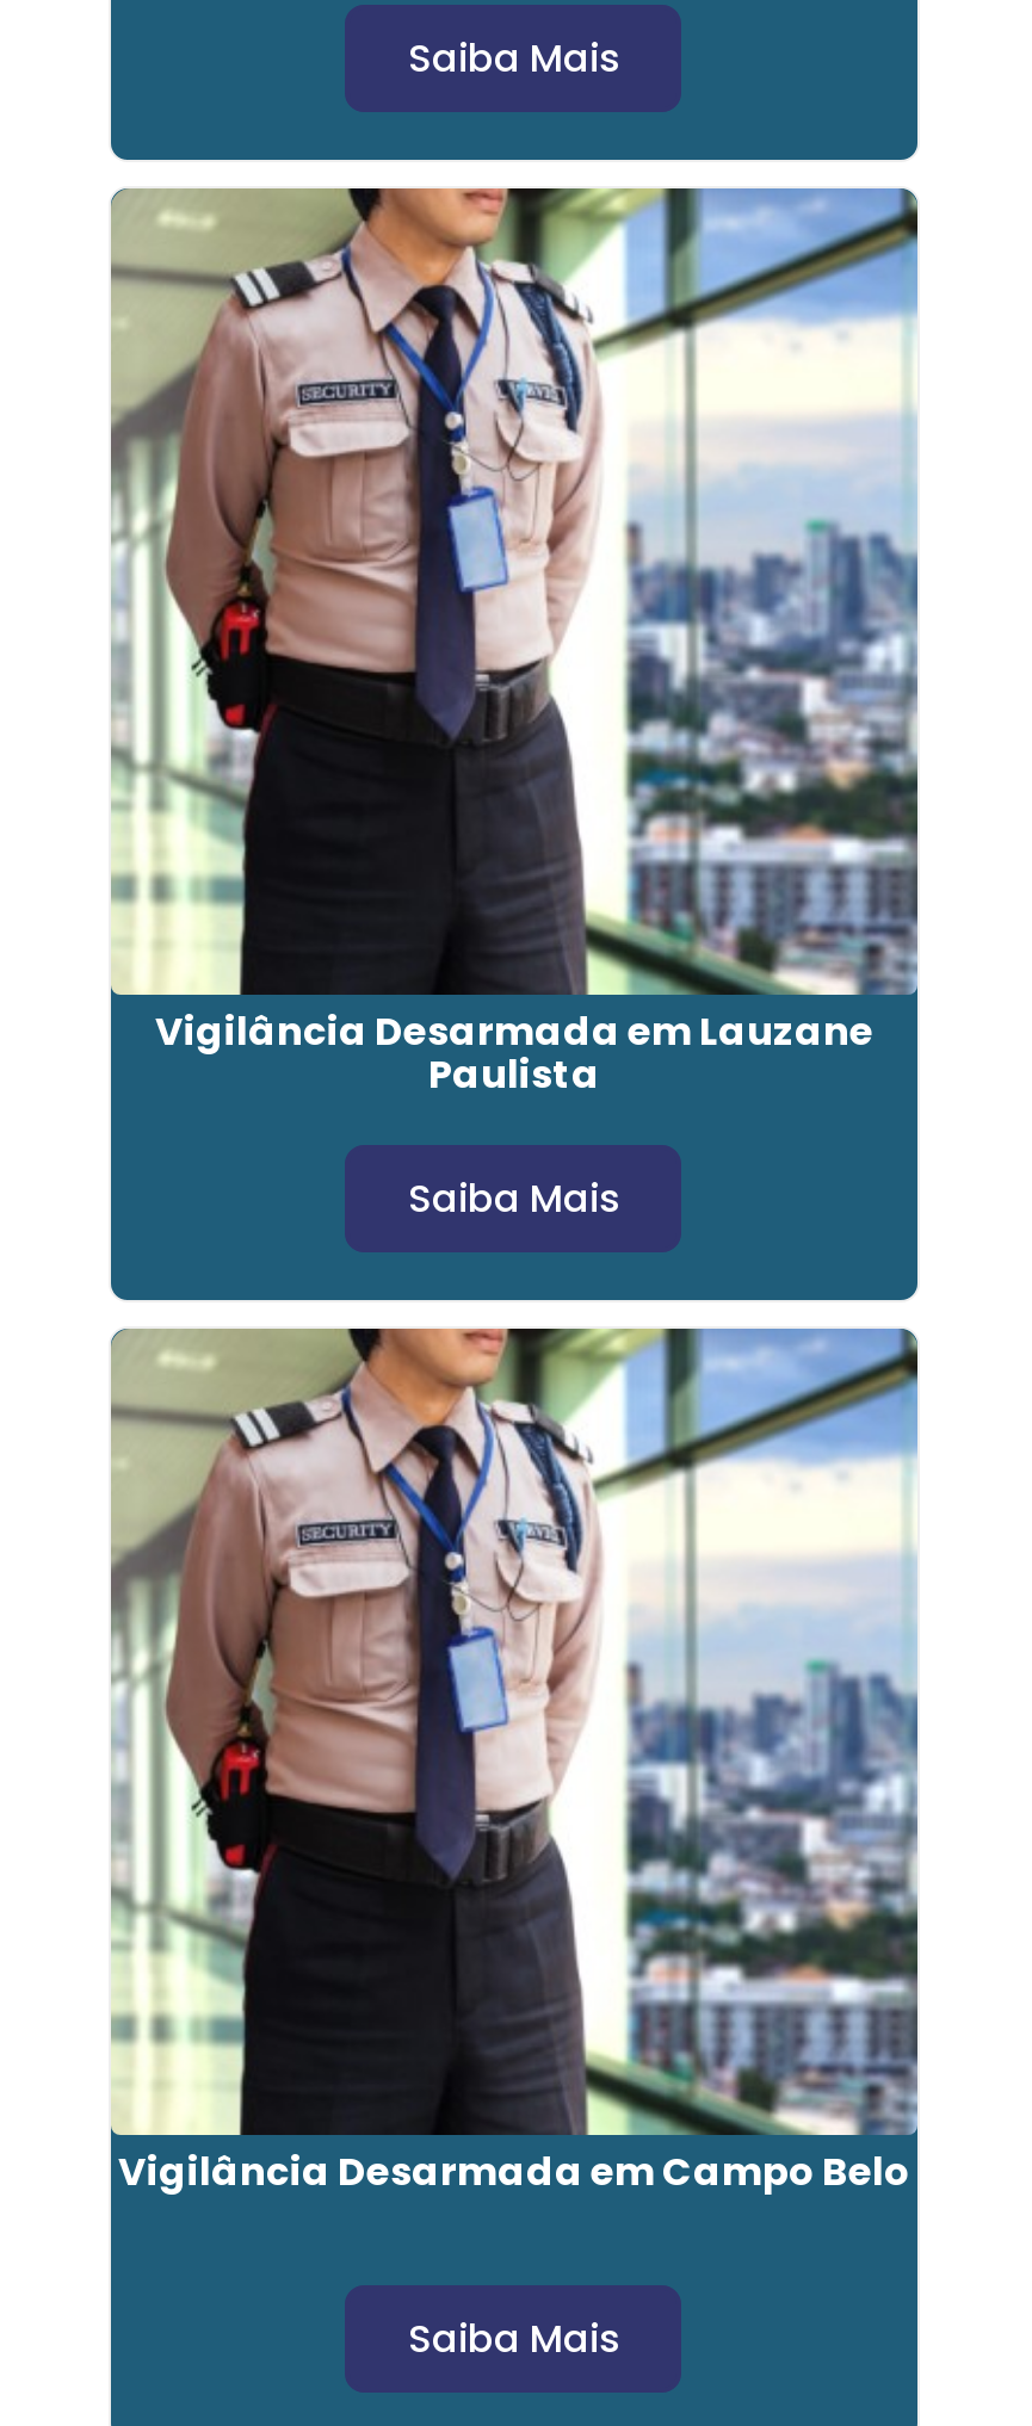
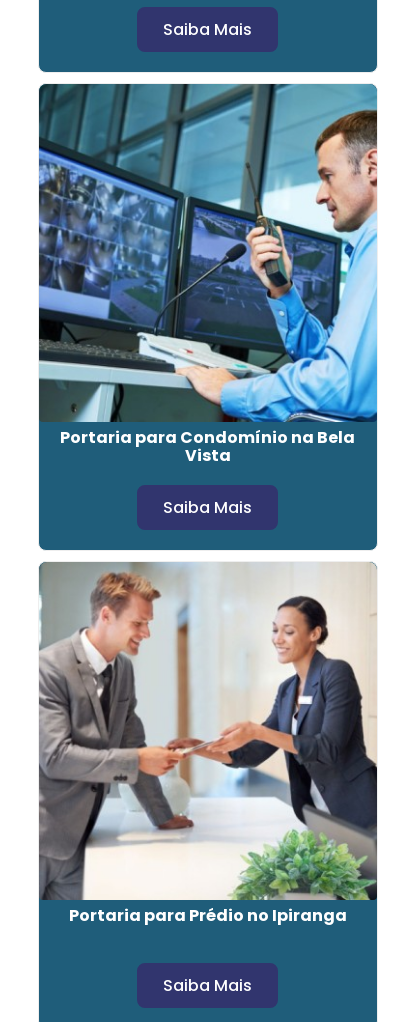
[109,186,920,1103] [image] | Vigilância Desarmada em Lauzane | Paulista -> [38,83,378,467] [image] | Portaria para Condomínio na Bela | Vista
[109,1326,920,2200] [image] | Vigilância Desarmada em Campo Belo -> [38,561,378,927] [image] | Portaria para Prédio no Ipiranga

